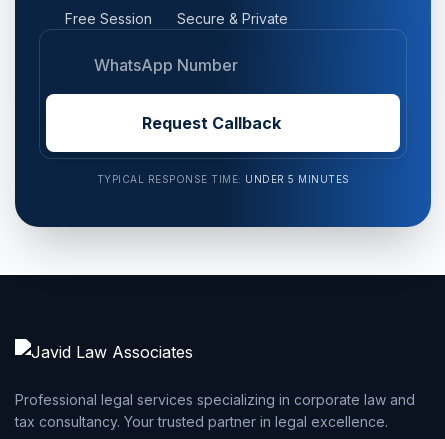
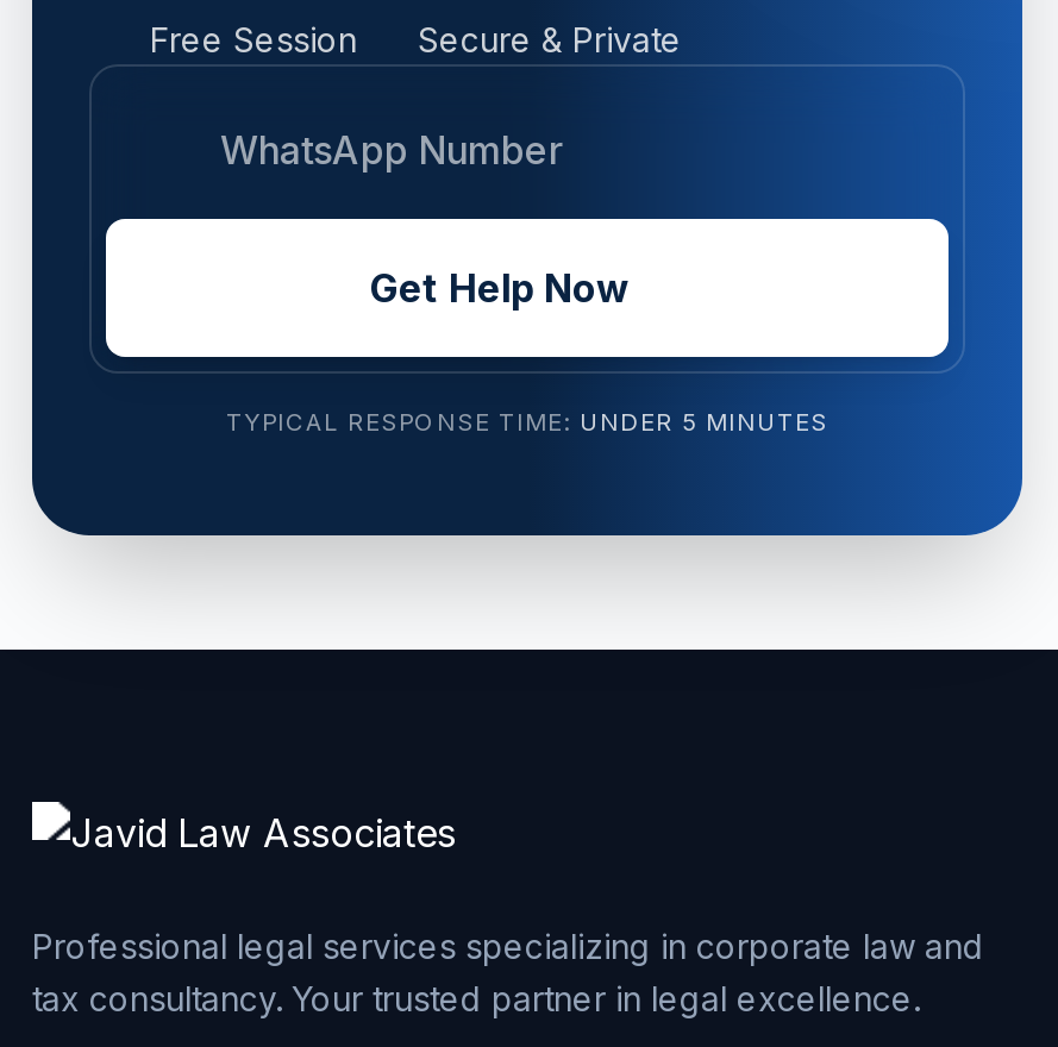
[142,113,281,133] Request Callback -> [370,264,630,312] Get Help Now

